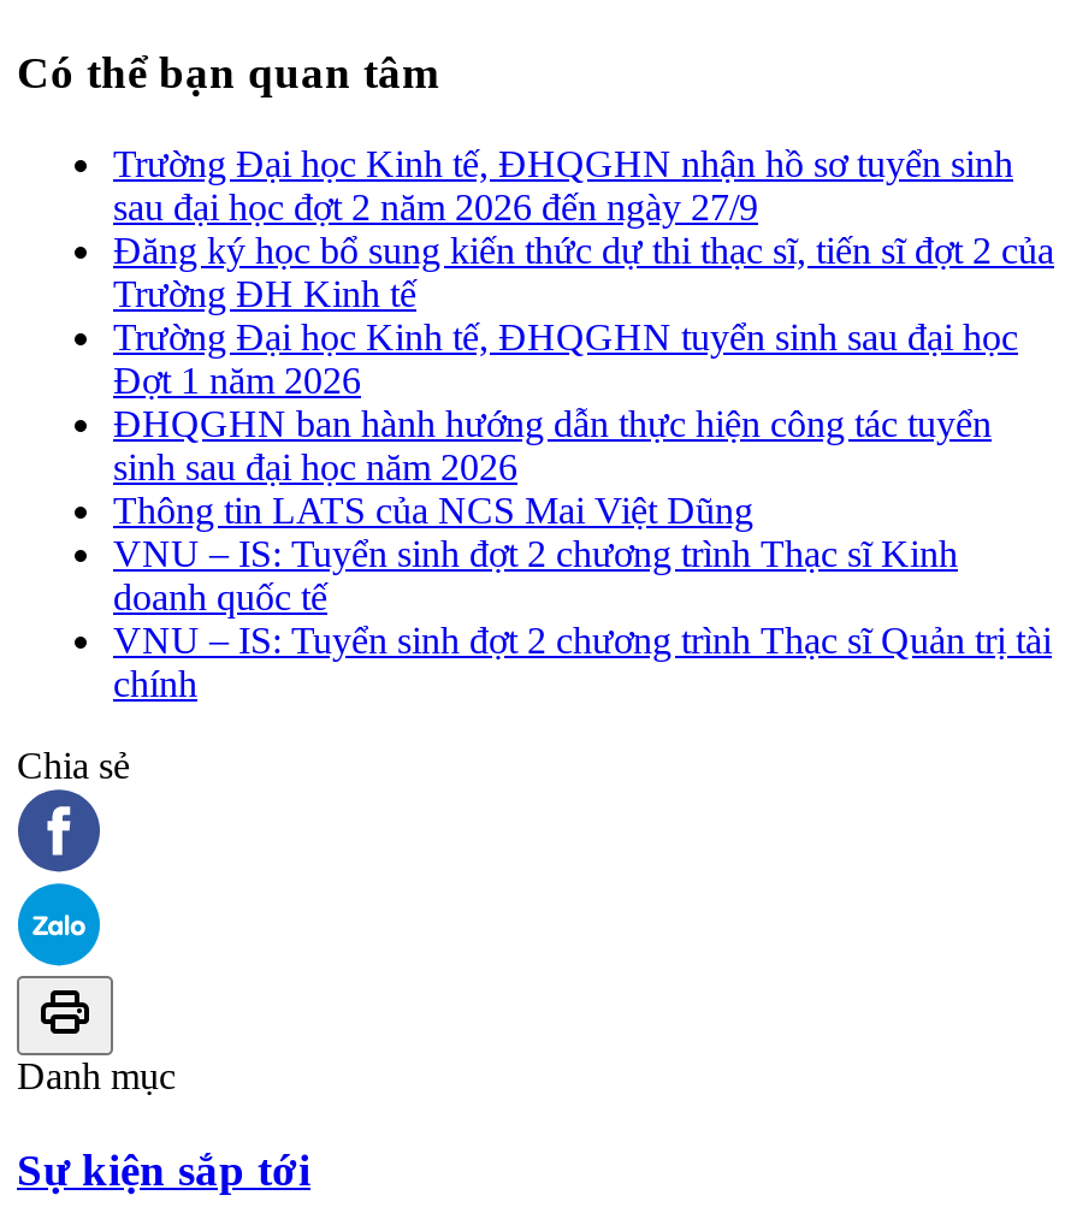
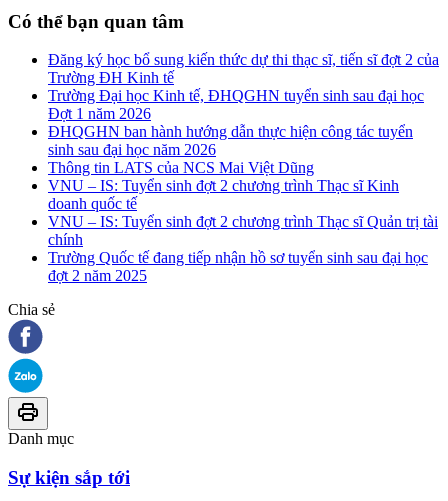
[113,144,1013,228] Trường Đại học Kinh tế, ĐHQGHN nhận hồ sơ tuyển sinh | sau đại học đợt 2 năm 2026 đến ngày 27/9 -> none
moved [113,230,1054,704] -> [48,51,439,248]: Đăng ký học bổ sung kiến thức dự thi thạc sĩ, tiến sĩ đợt 2 của | Trường ĐH Kinh tế | Trường Đại học Kinh tế, ĐHQGHN tuyển sinh sau đại học | ... | VNU – IS: Tuyển sinh đợt 2 chương trình Thạc sĩ Quản trị tài | chính
none -> [48,249,428,284] Trường Quốc tế đang tiếp nhận hồ sơ tuyển sinh sau đại học | đợt 2 năm 2025

